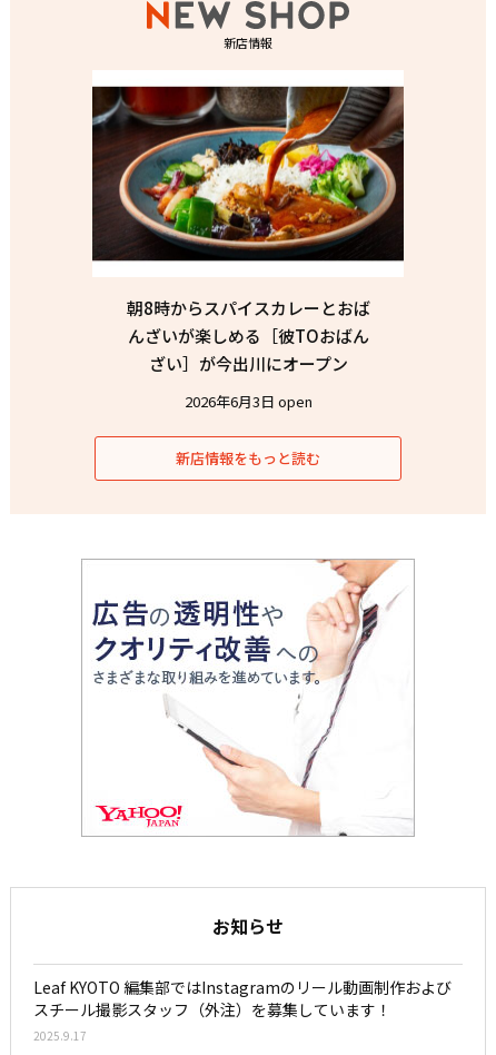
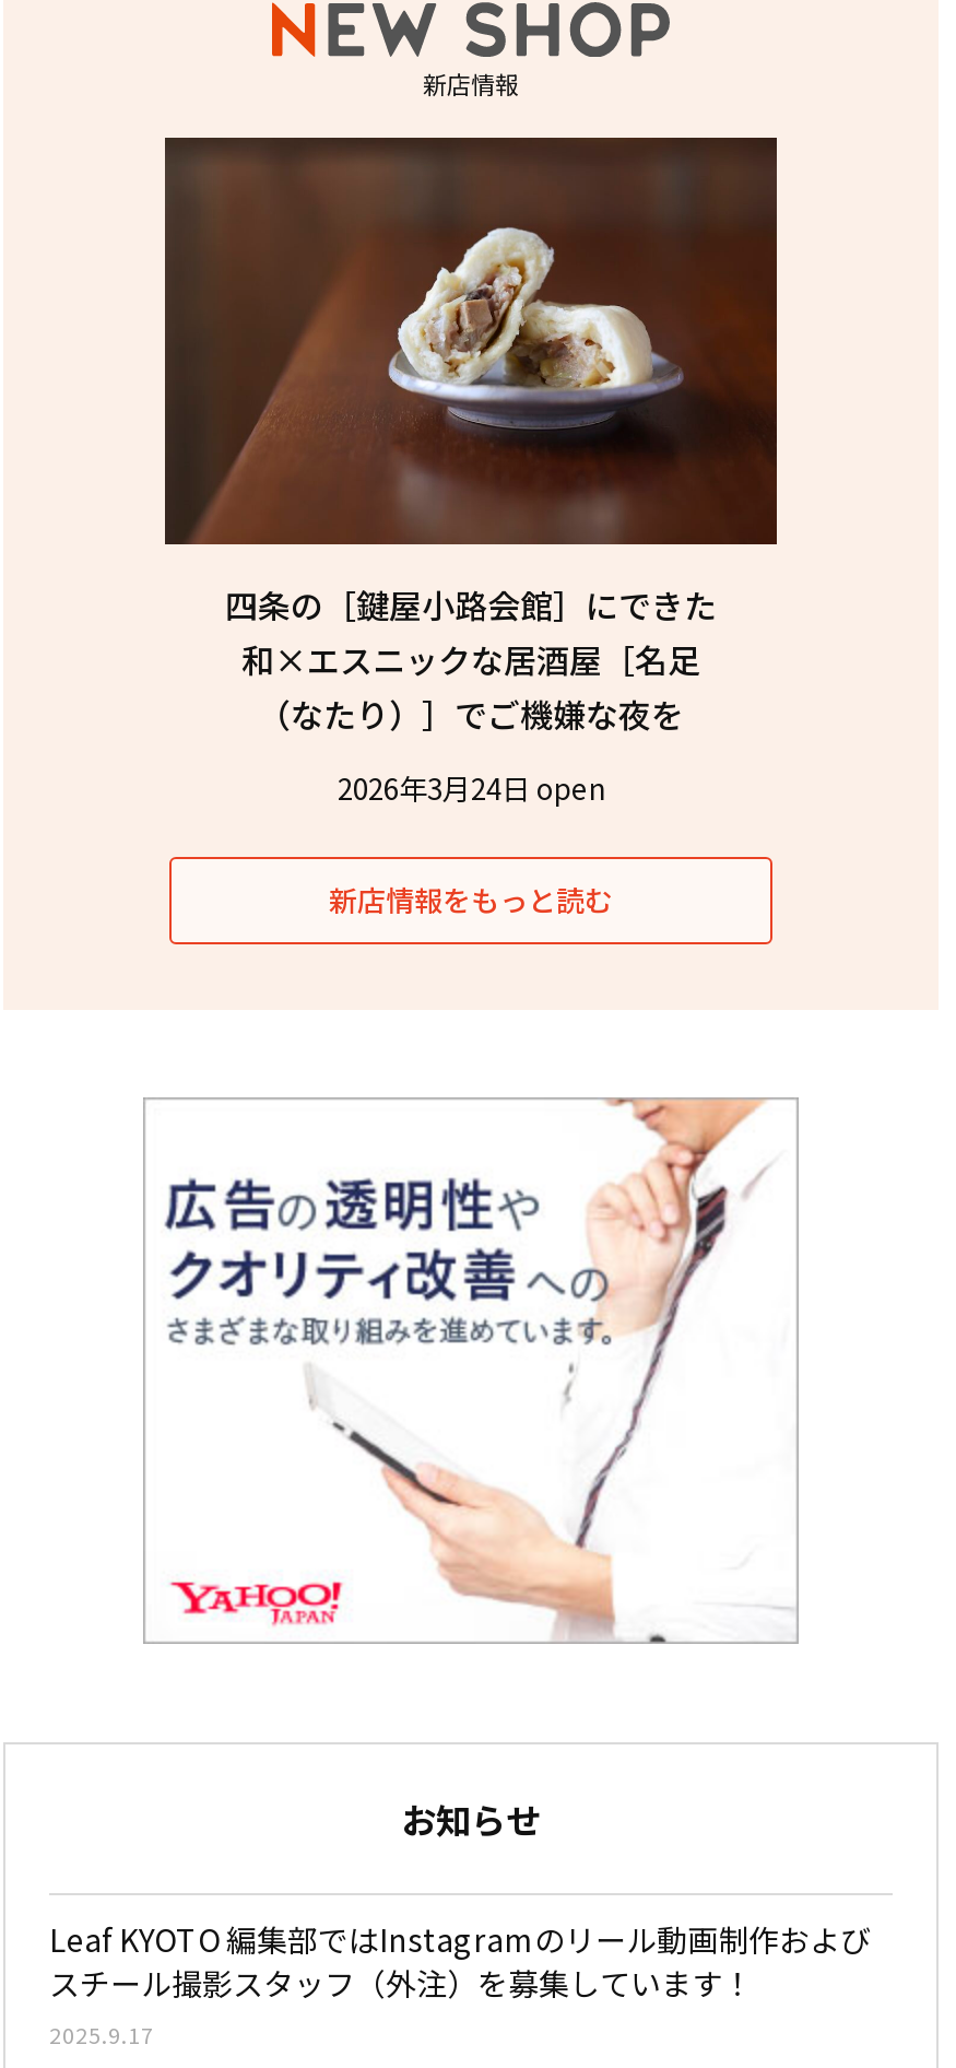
[92,70,404,375] [image] | 朝8時からスパイスカレーとおば | んざいが楽しめる［彼TOおばん | ざい］が今出川にオープン -> [163,136,779,737] [image] | 四条の［鍵屋小路会館］にできた | 和×エスニックな居酒屋［名足 | （なたり）］でご機嫌な夜を
[184,391,312,412] 2026年6月3日 open -> [338,768,604,809] 2026年3月24日 open

